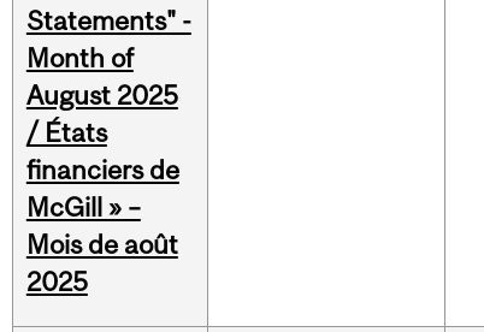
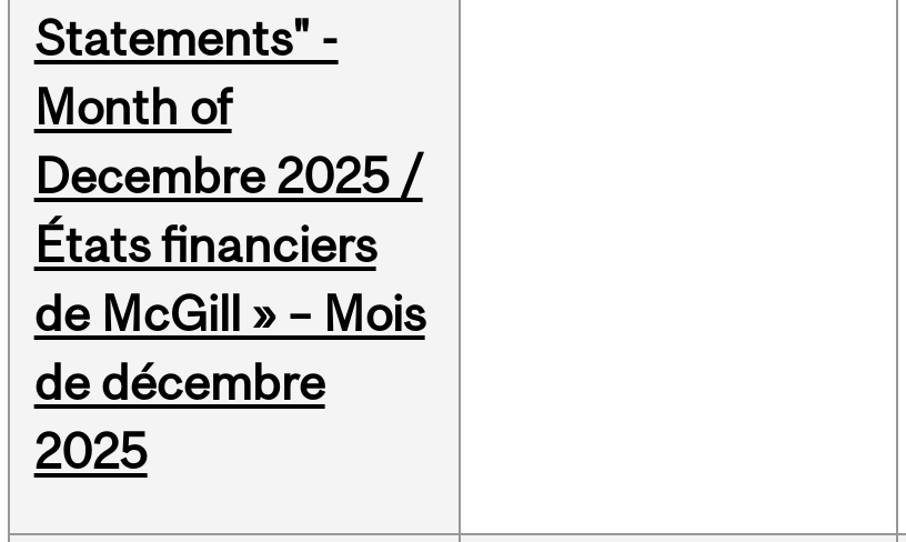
[26,80,179,260] August 2025 | / États | financiers de | McGill » – | Mois de août -> [34,147,425,412] Decembre 2025 / | États financiers | de McGill » – Mois | de décembre

